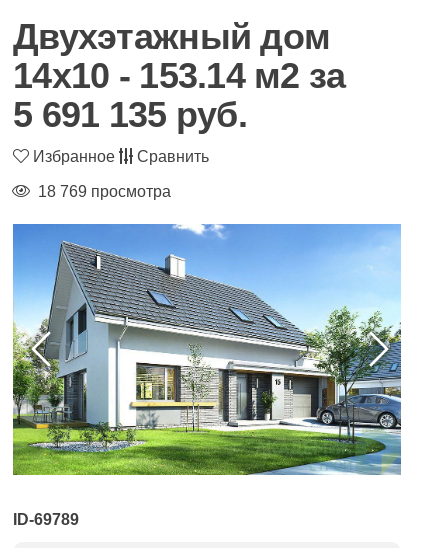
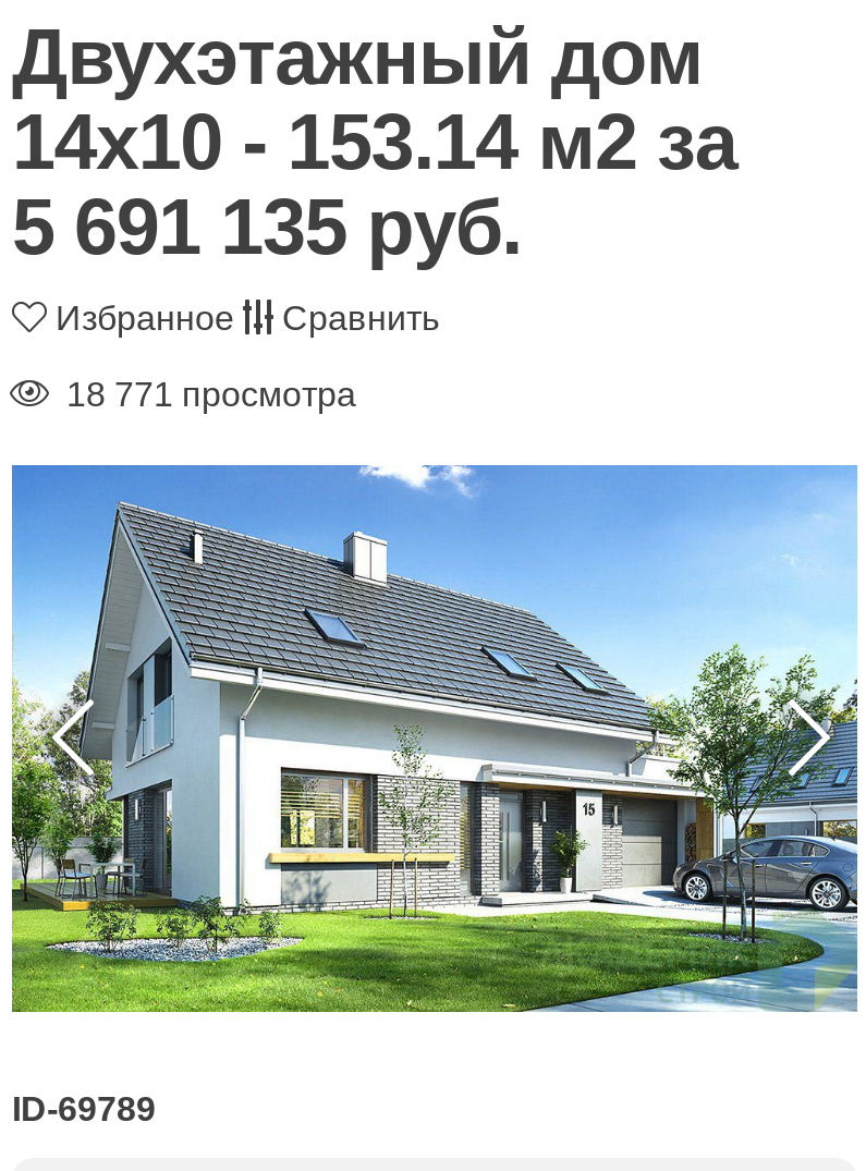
[38,183,171,200] 18 769 просмотра -> [66,376,356,413] 18 771 просмотра

